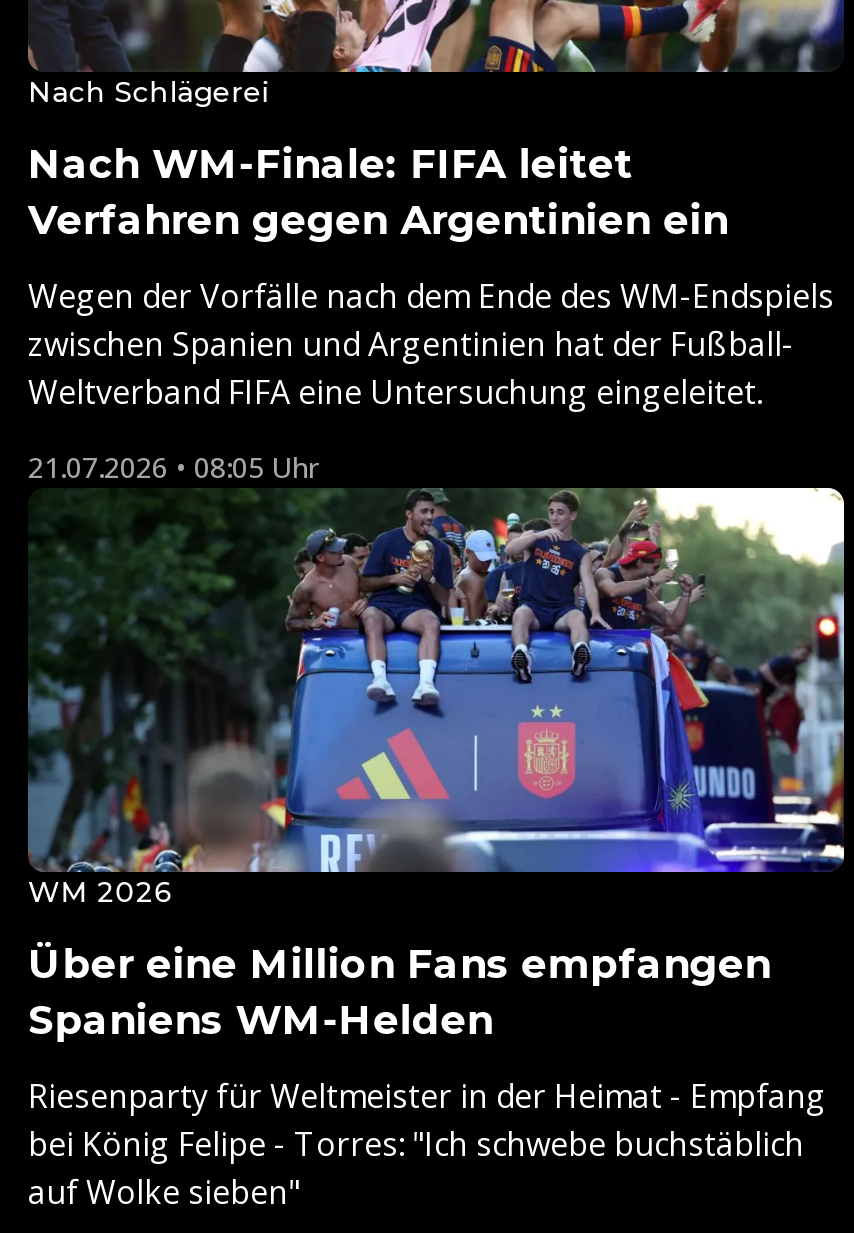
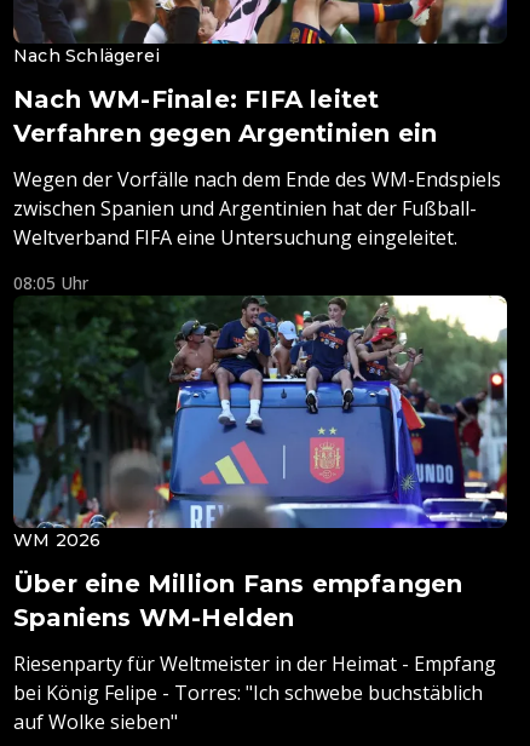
[28,448,318,486] 21.07.2026 • 08:05 Uhr -> [13,271,88,294] 08:05 Uhr

